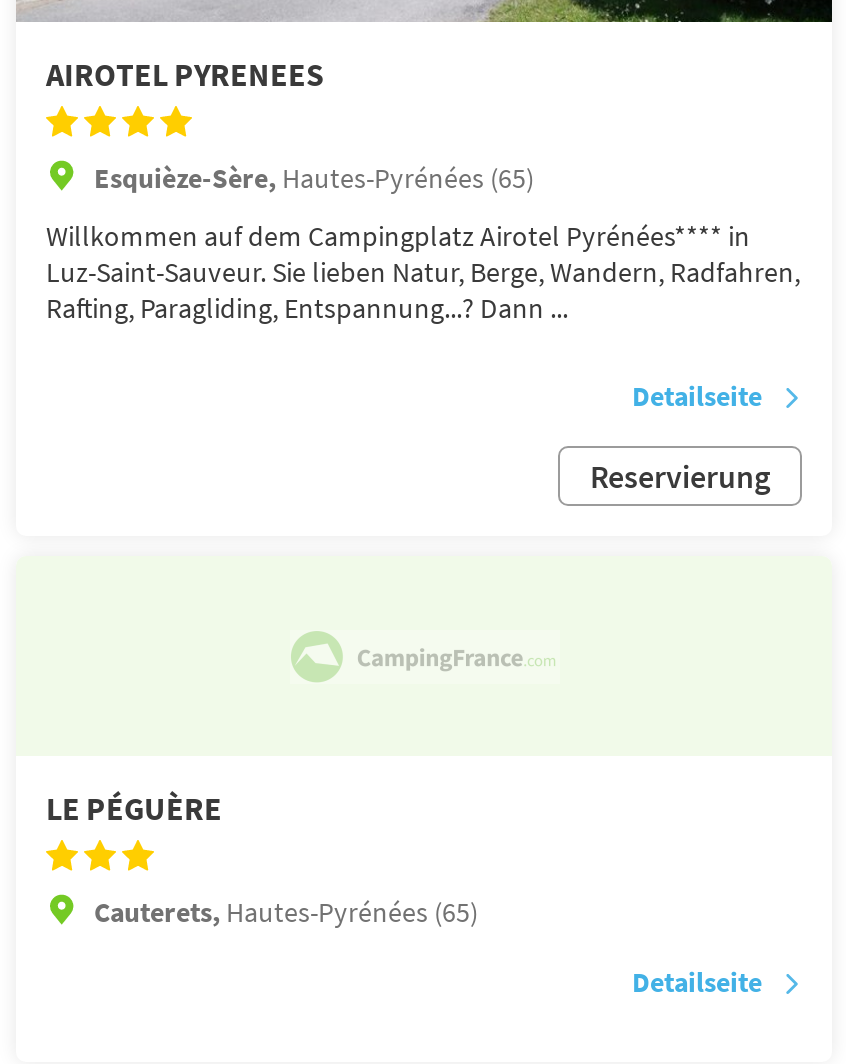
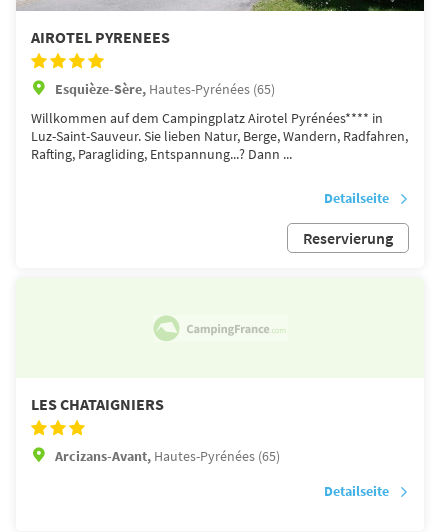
[46,788,222,828] LE PÉGUÈRE -> [31,394,164,414] LES CHATAIGNIERS
[94,894,478,930] Cauterets, Hautes-Pyrénées (65) -> [55,447,280,465] Arcizans-Avant, Hautes-Pyrénées (65)

